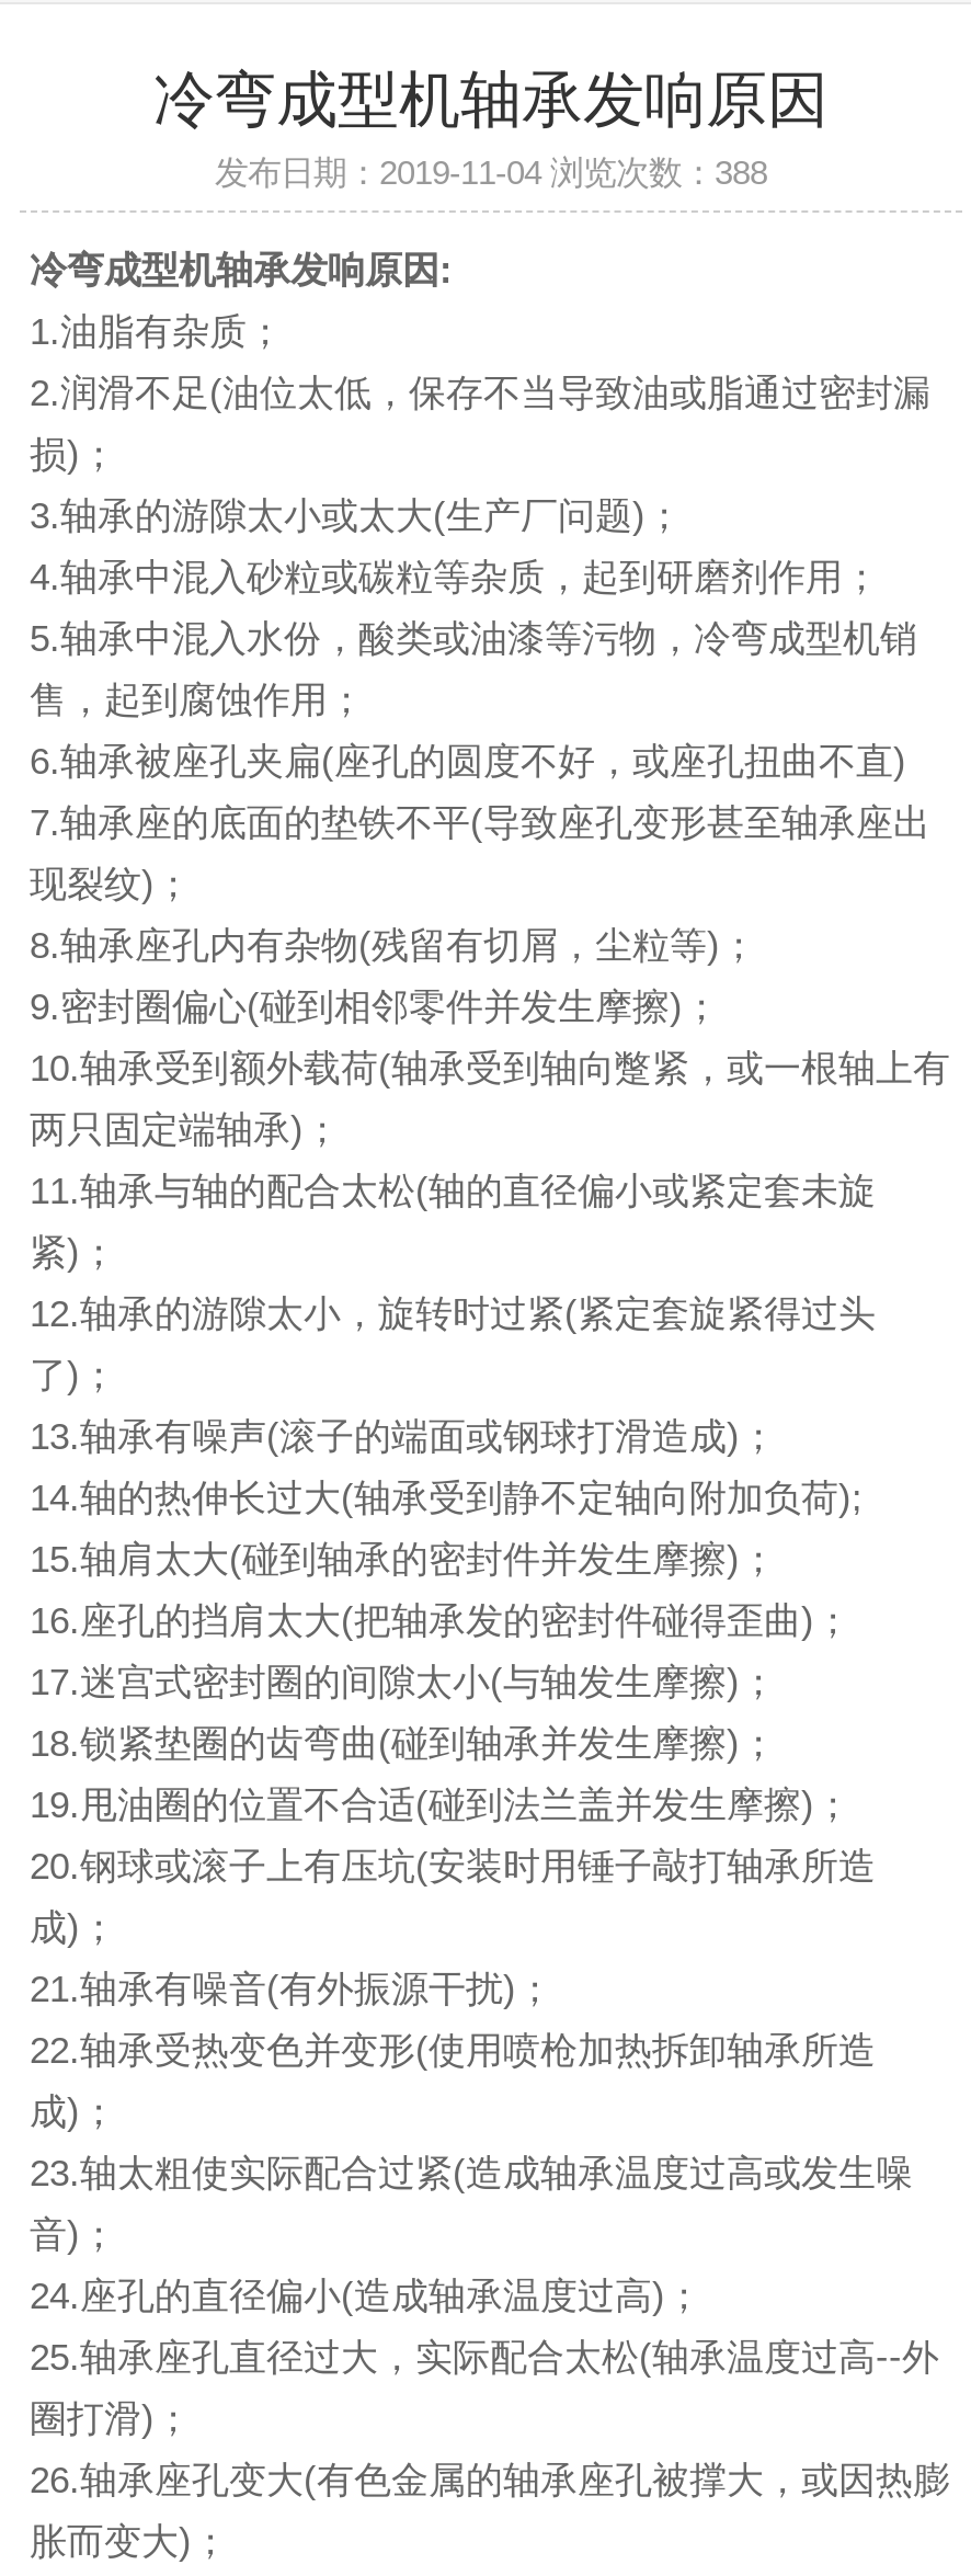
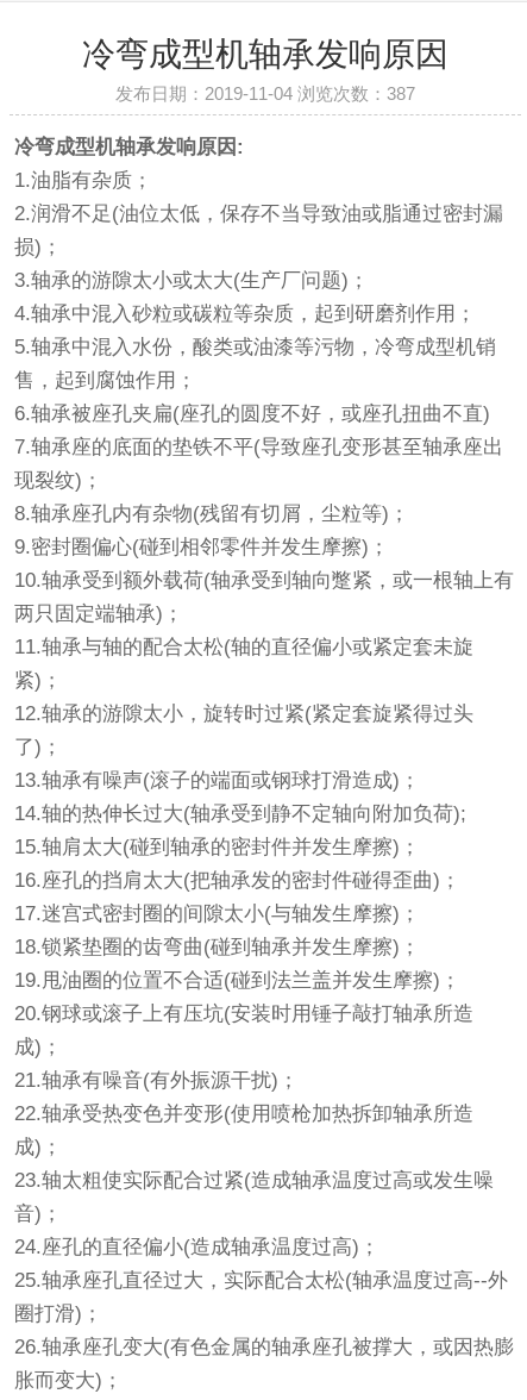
[215,153,767,191] 发布日期：2019-11-04 浏览次数：388 -> [115,83,415,104] 发布日期：2019-11-04 浏览次数：387

